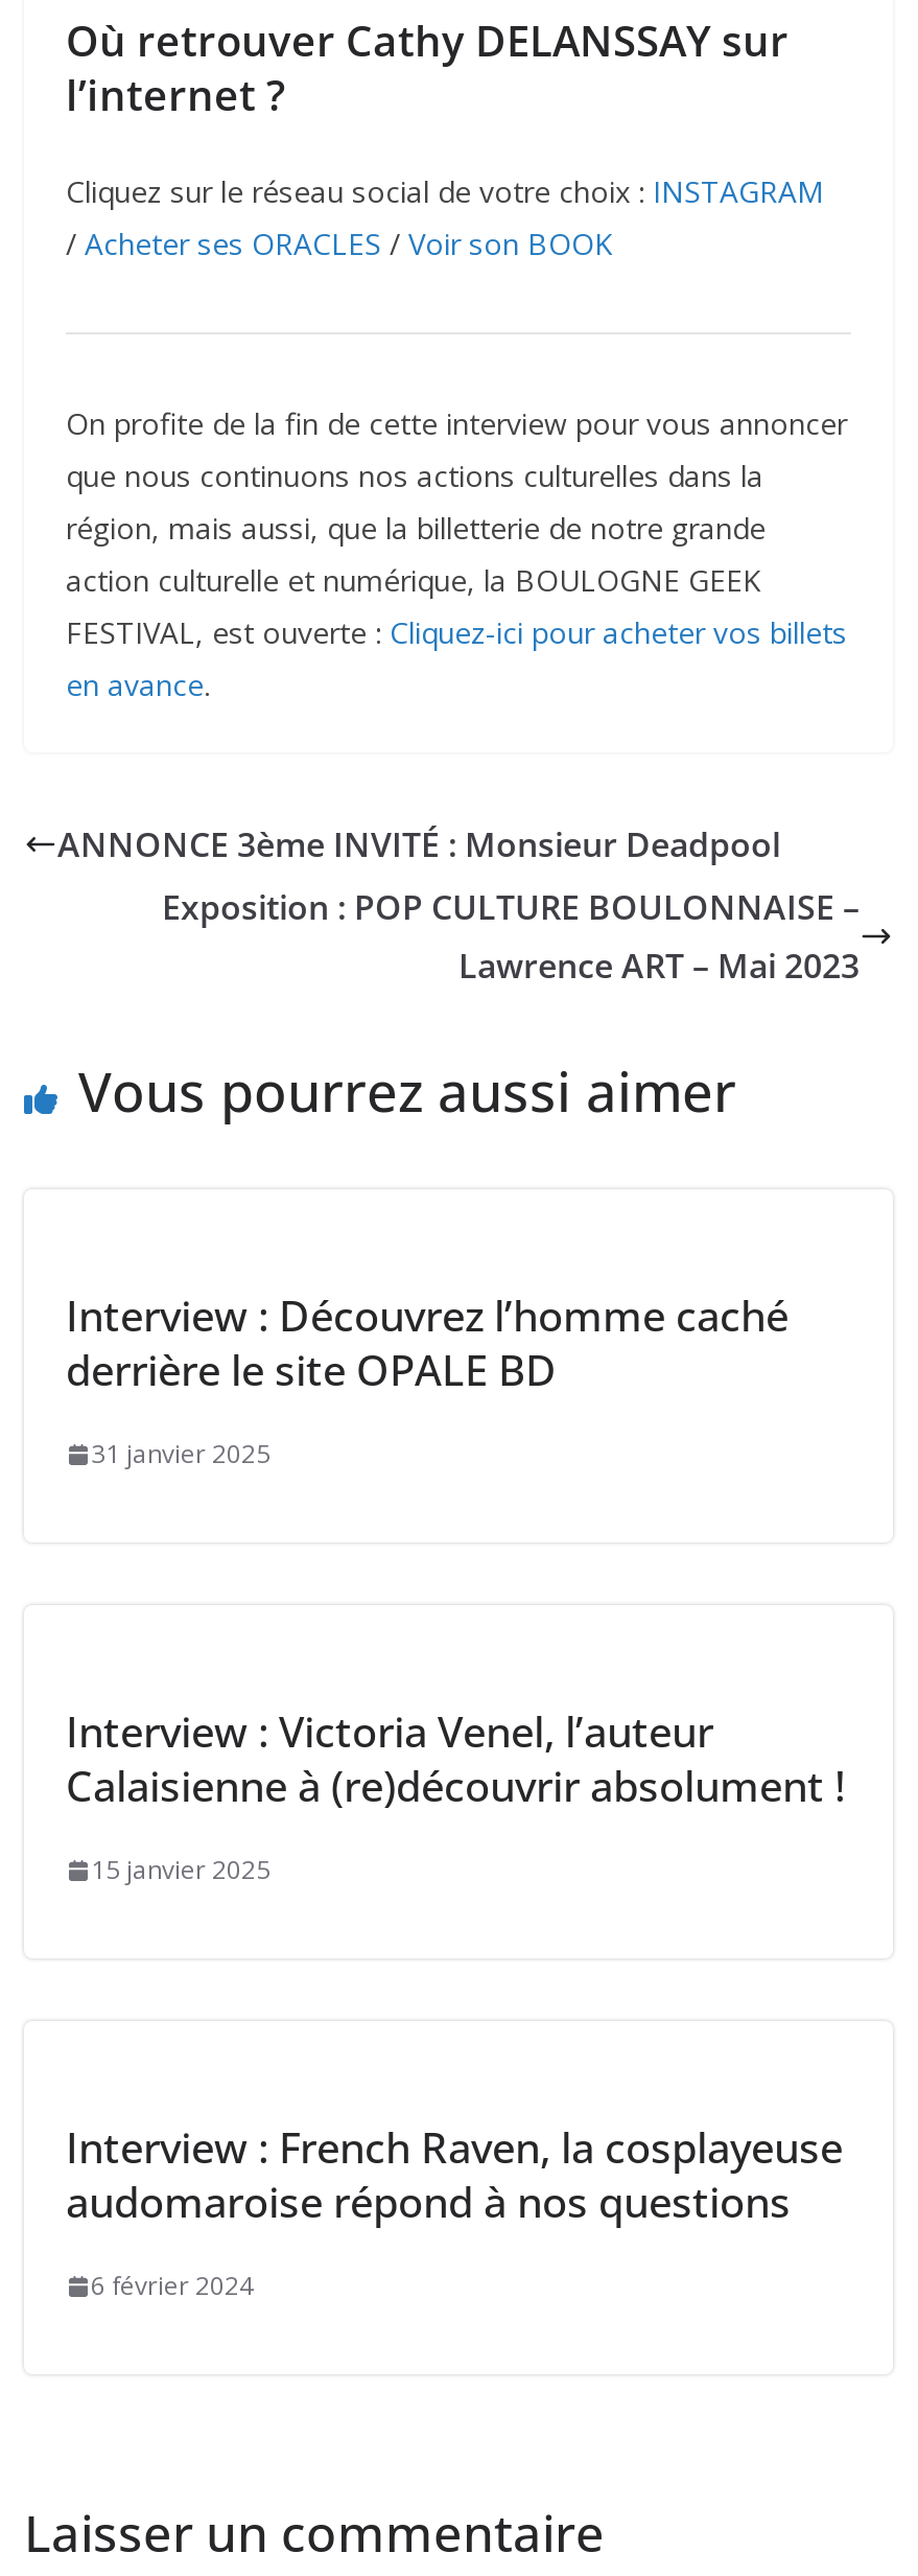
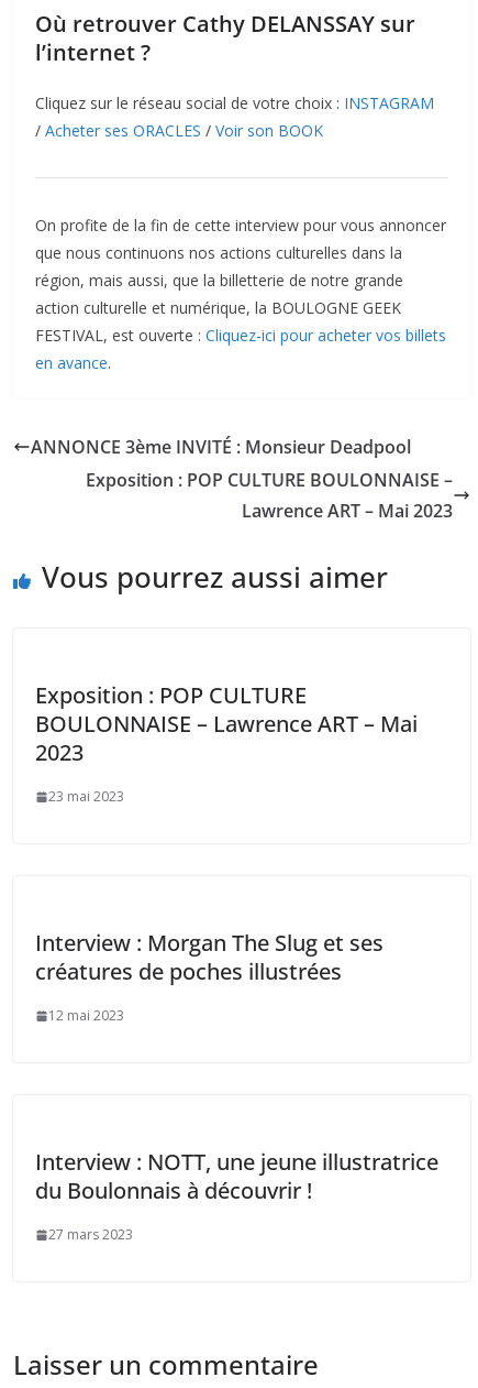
[66,1288,788,1399] Interview : Découvrez l’homme caché | derrière le site OPALE BD -> [35,681,418,768] Exposition : POP CULTURE | BOULONNAISE – Lawrence ART – Mai | 2023
[91,1436,270,1472] 31 janvier 2025 -> [48,787,124,806] 23 mai 2023
[66,1704,845,1815] Interview : Victoria Venel, l’auteur | Calaisienne à (re)découvrir absolument ! -> [35,928,383,987] Interview : Morgan The Slug et ses | créatures de poches illustrées
[91,1852,270,1888] 15 janvier 2025 -> [48,1006,124,1025] 12 mai 2023
[66,2120,843,2231] Interview : French Raven, la cosplayeuse | audomaroise répond à nos questions -> [35,1147,438,1206] Interview : NOTT, une jeune illustratrice | du Boulonnais à découvrir !
[91,2268,254,2304] 6 février 2024 -> [48,1225,133,1244] 27 mars 2023

